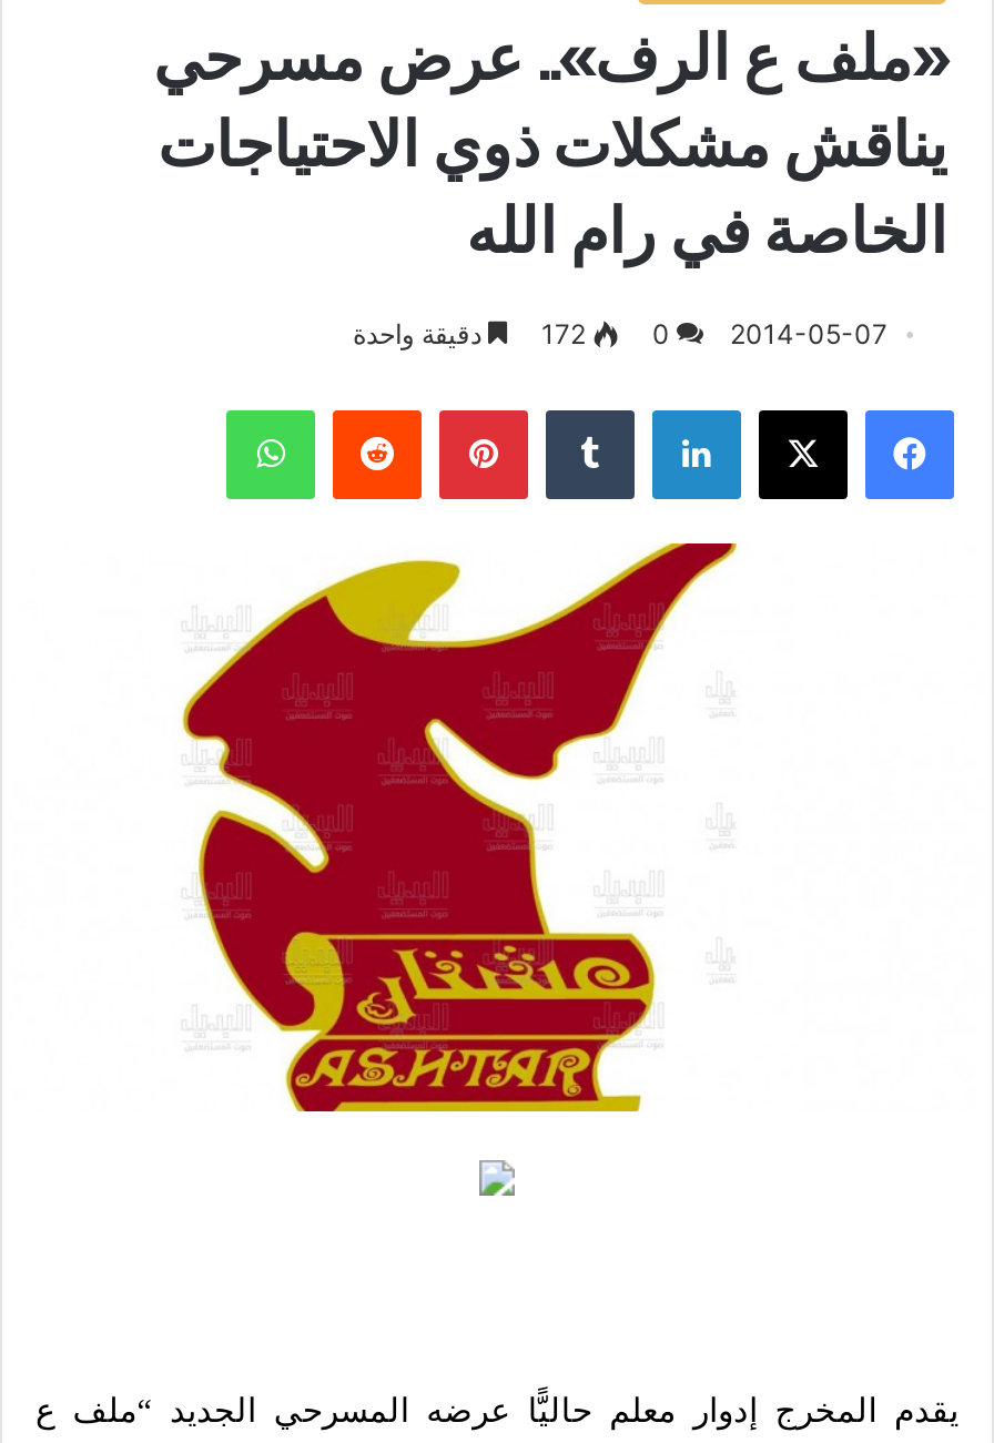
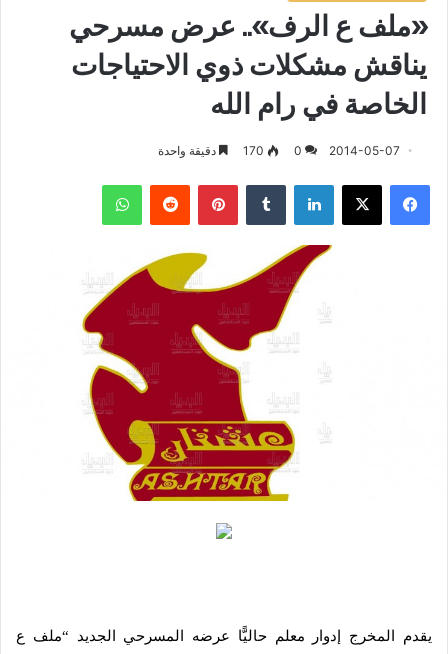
[353,317,887,350] 2014-05-07 0 172 دقيقة واحدة -> [158,143,400,158] 2014-05-07 0 170 دقيقة واحدة

